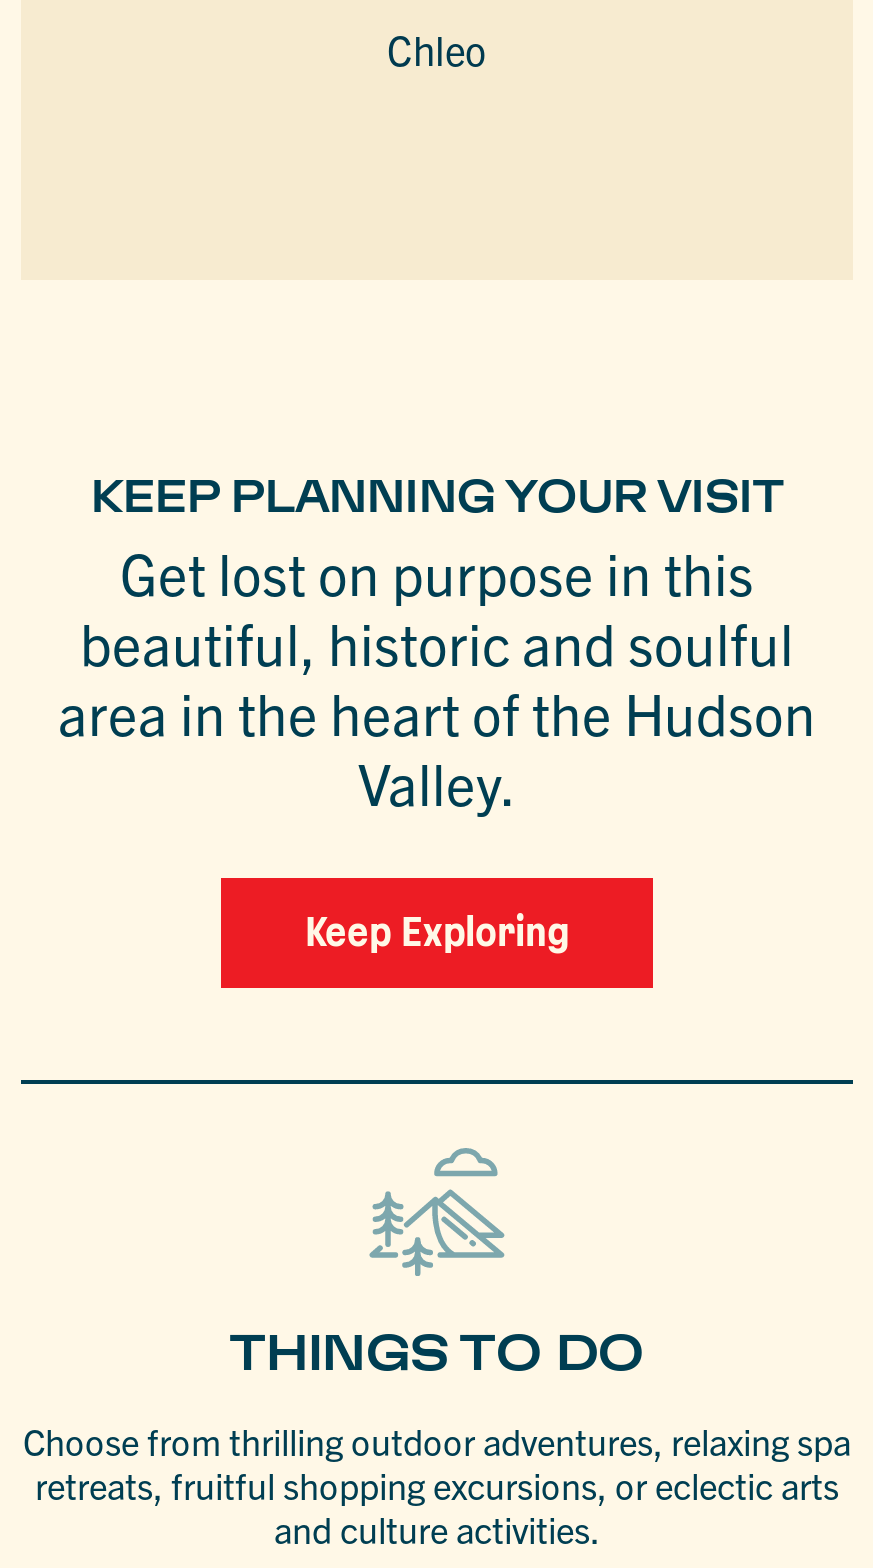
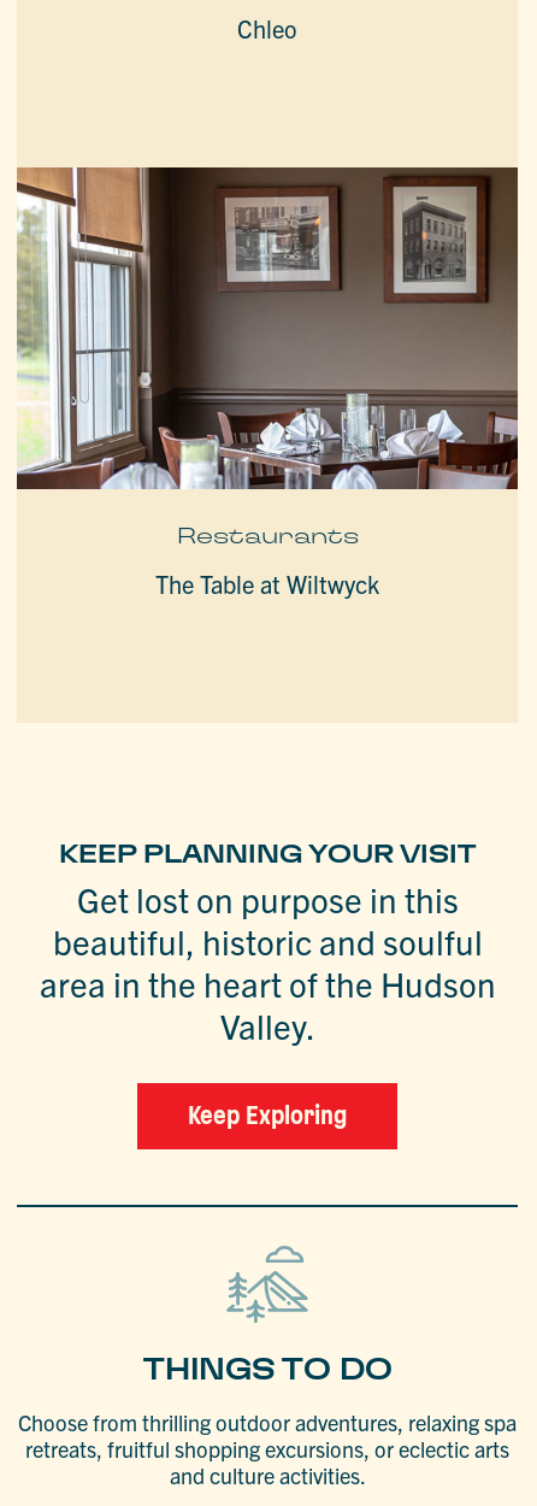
none -> [16,166,519,599] [image] | Restaurants | The Table at Wiltwyck

